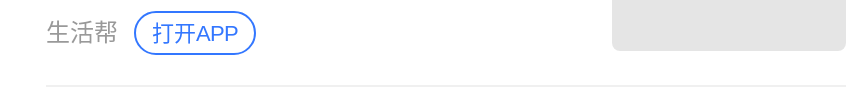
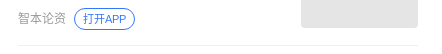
[46,19,118,47] 生活帮 -> [18,12,66,26] 智本论资

